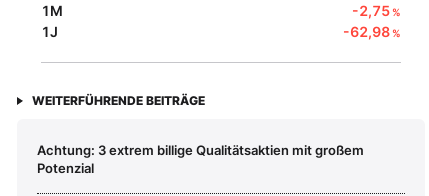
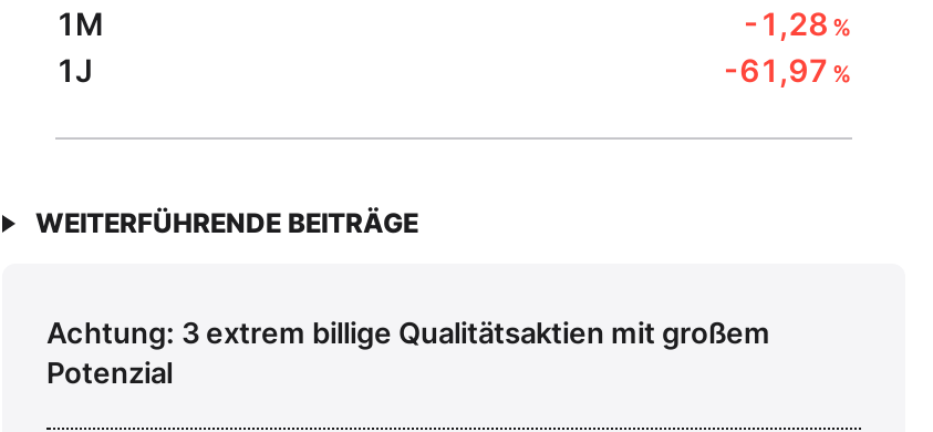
[352,2,401,19] -2,75% -> [744,5,852,43] -1,28%
[343,23,401,40] -62,98% -> [724,52,852,90] -61,97%

